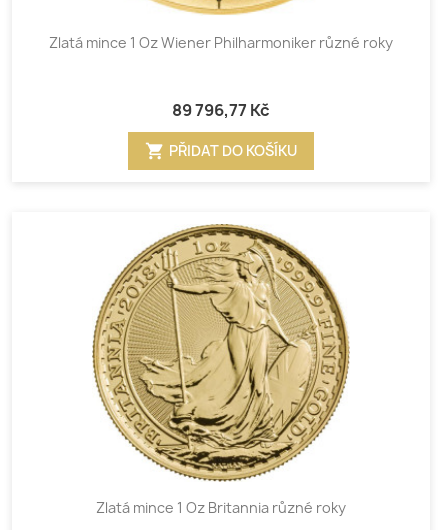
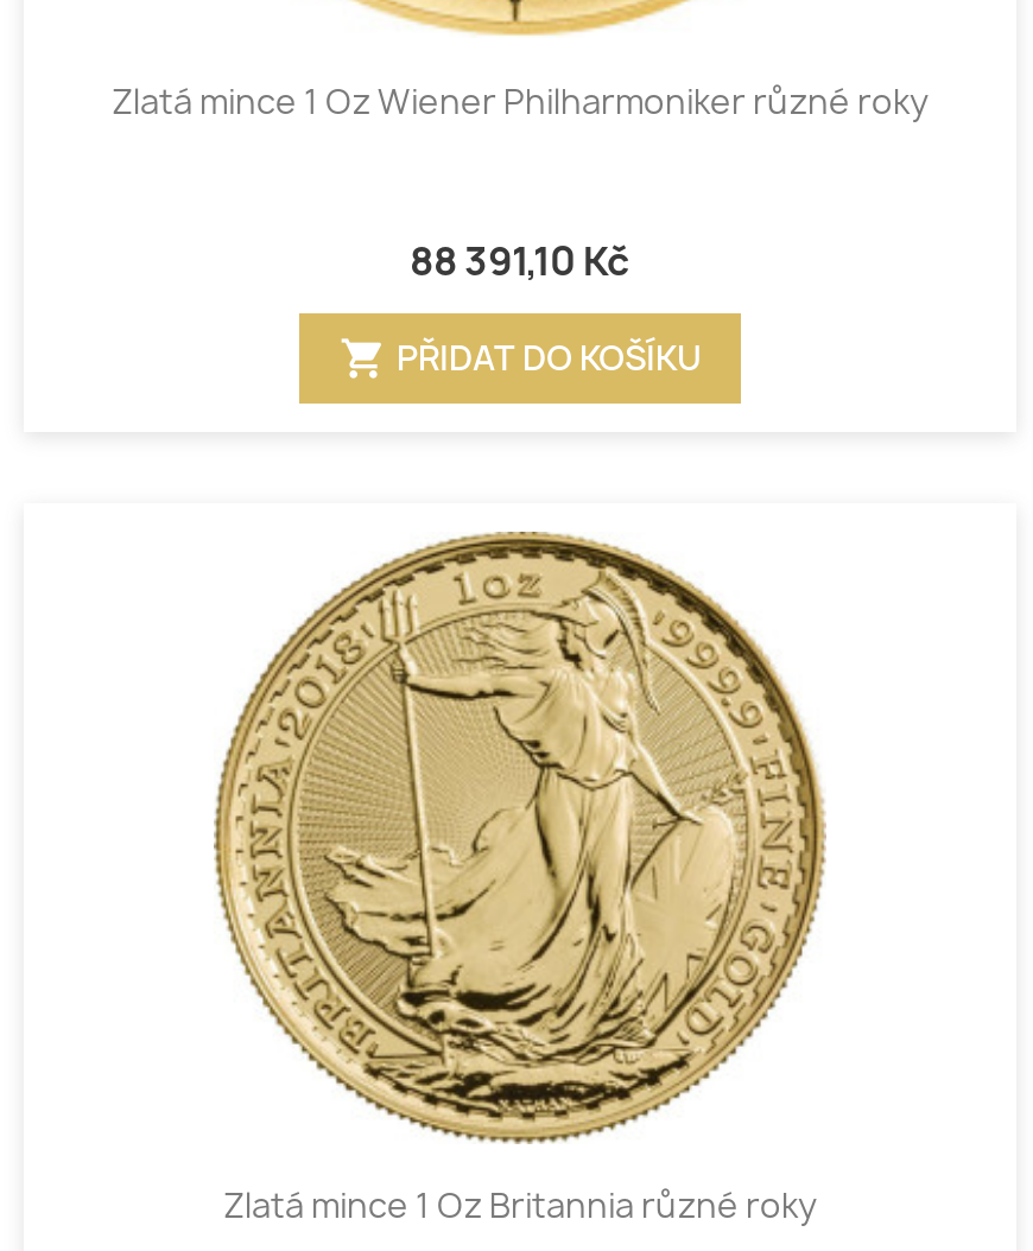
[172,99,270,121] 89 796,77 Kč -> [410,234,630,286] 88 391,10 Kč

